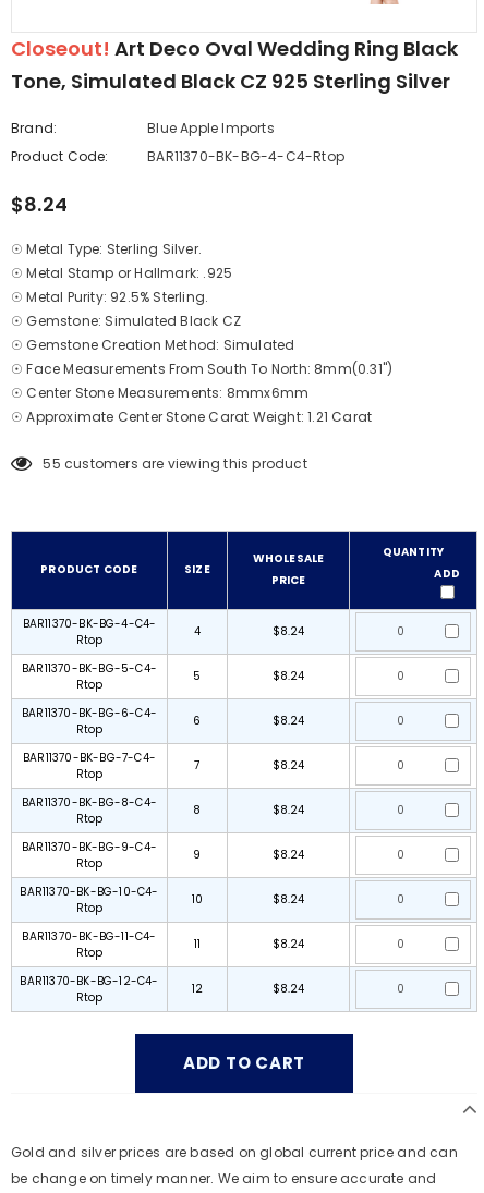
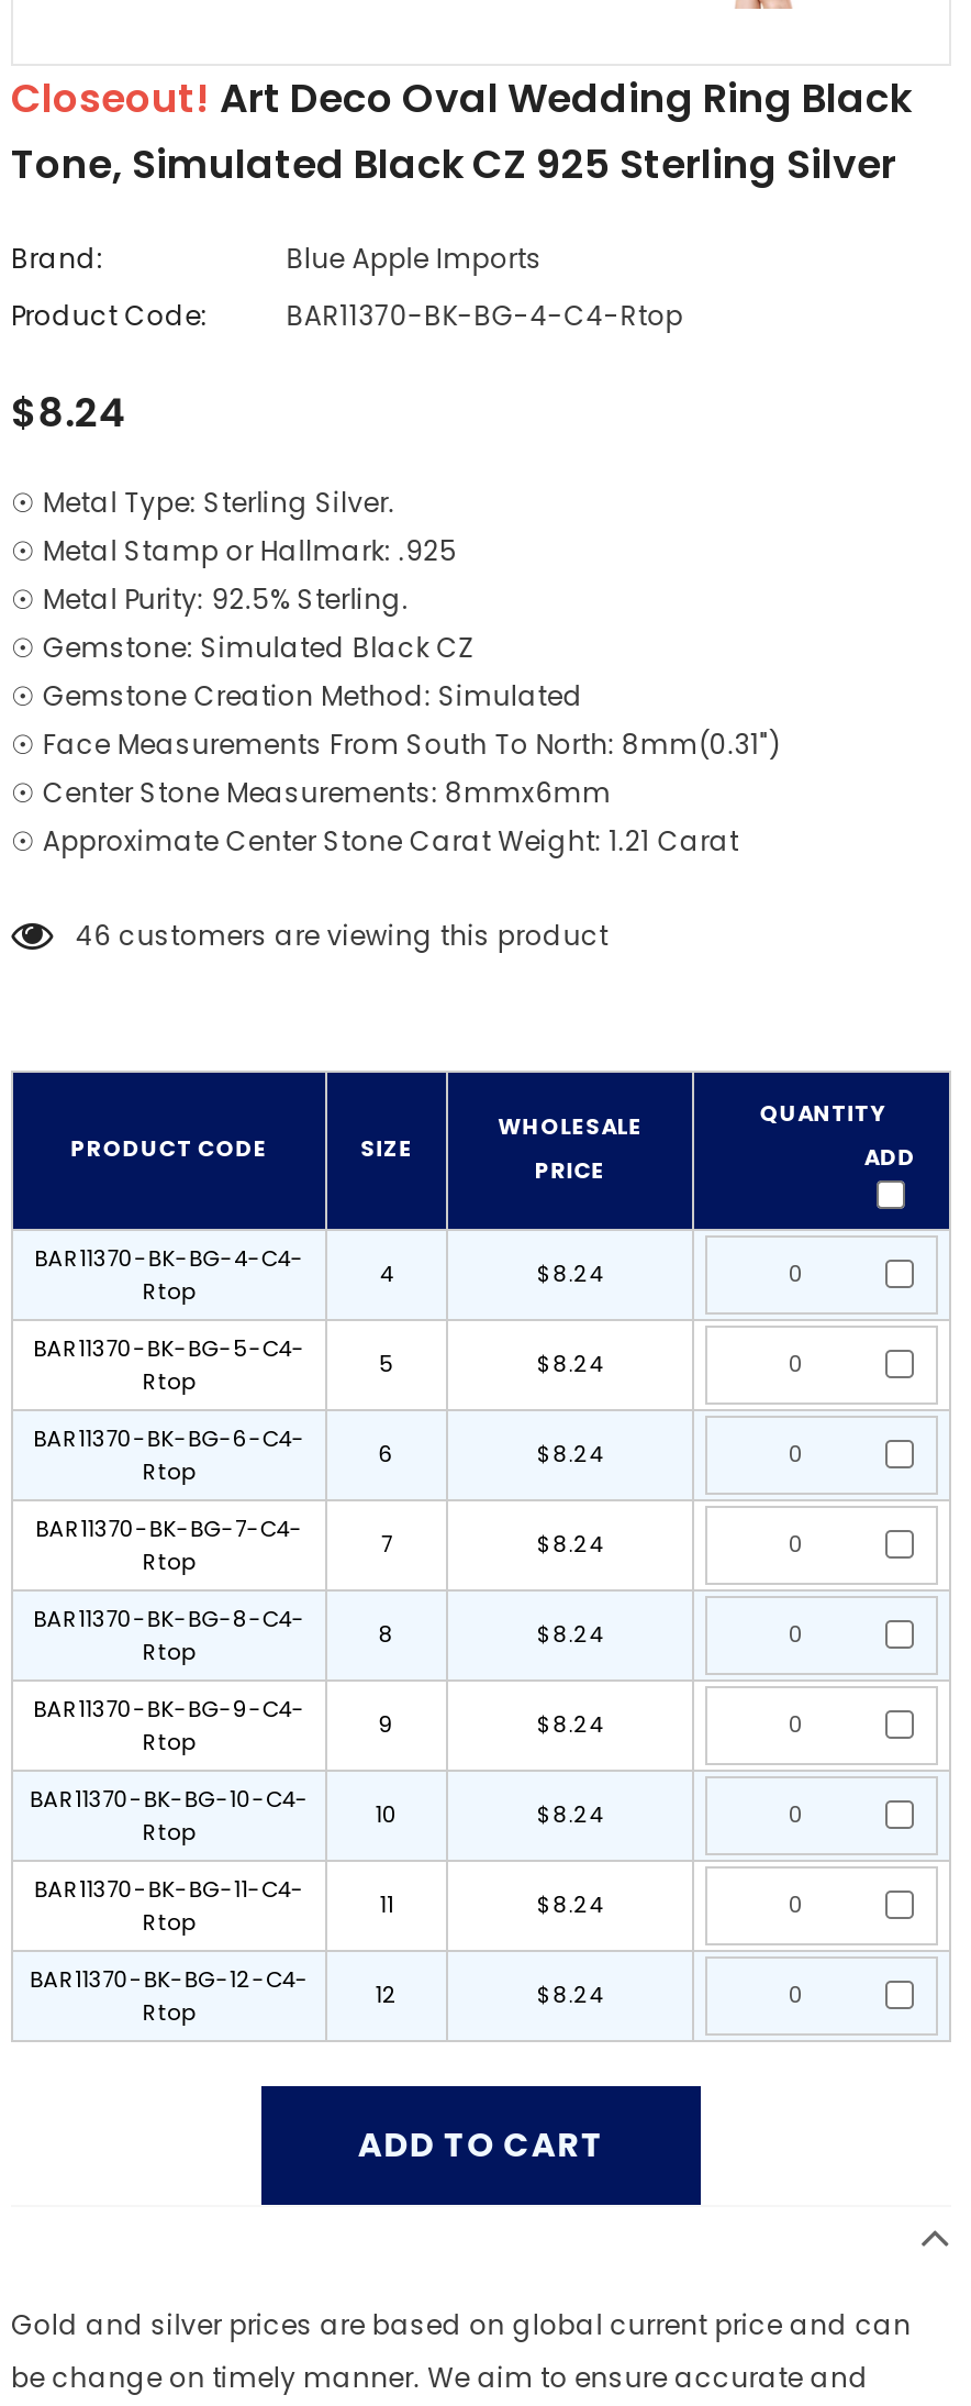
[43,454,307,473] 55 customers are viewing this product -> [76,917,608,954] 46 customers are viewing this product

